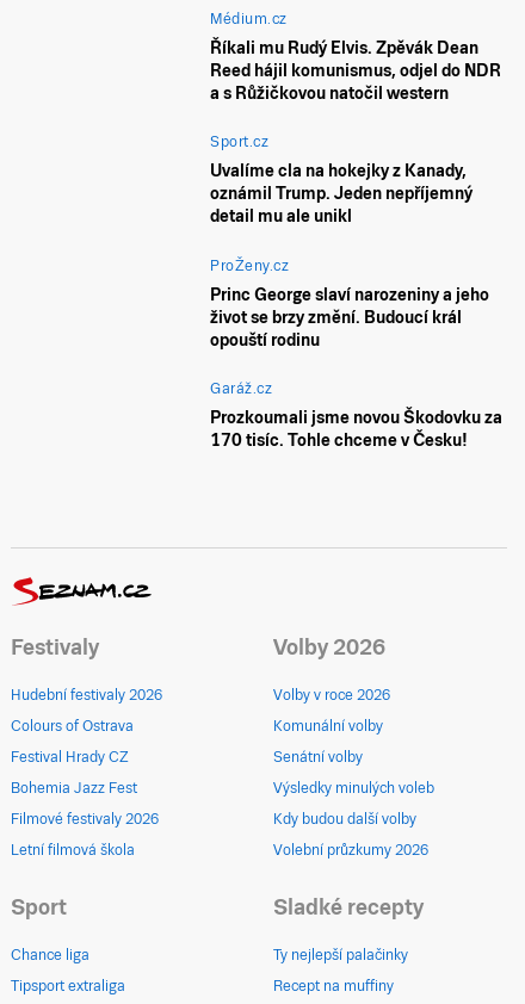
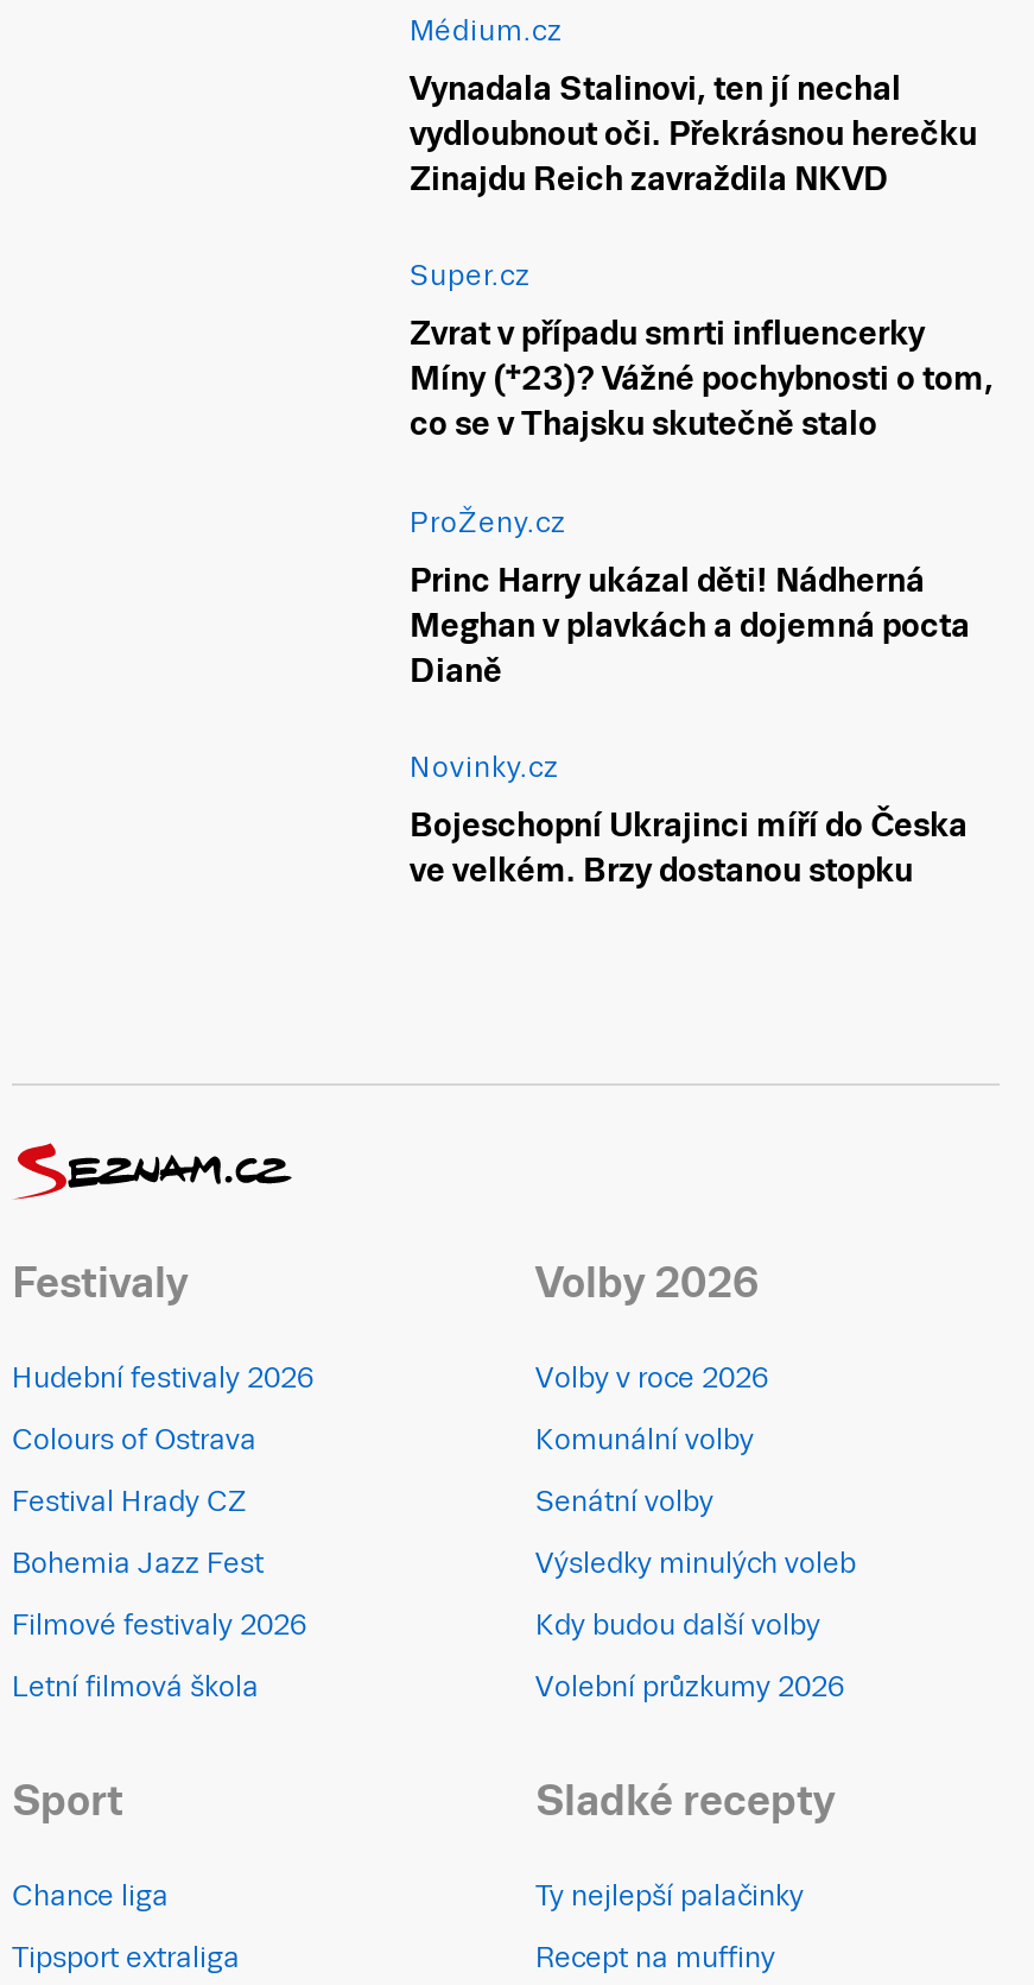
[211,38,502,103] Říkali mu Rudý Elvis. Zpěvák Dean | Reed hájil komunismus, odjel do NDR | a s Růžičkovou natočil western -> [410,69,977,197] Vynadala Stalinovi, ten jí nechal | vydloubnout oči. Překrásnou herečku | Zinajdu Reich zavraždila NKVD
[211,134,269,151] Sport.cz -> [410,260,531,293] Super.cz
[211,161,473,226] Uvalíme cla na hokejky z Kanady, | oznámil Trump. Jeden nepříjemný | detail mu ale unikl -> [410,315,994,443] Zvrat v případu smrti influencerky | Míny (†23)? Vážné pochybnosti o tom, | co se v Thajsku skutečně stalo
[211,285,490,349] Princ George slaví narozeniny a jeho | život se brzy změní. Budoucí král | opouští rodinu -> [410,560,970,689] Princ Harry ukázal děti! Nádherná | Meghan v plavkách a dojemná pocta | Dianě
[211,381,273,397] Garáž.cz -> [410,751,559,785] Novinky.cz
[211,408,503,450] Prozkoumali jsme novou Škodovku za | 170 tisíc. Tohle chceme v Česku! -> [410,806,968,889] Bojeschopní Ukrajinci míří do Česka | ve velkém. Brzy dostanou stopku

